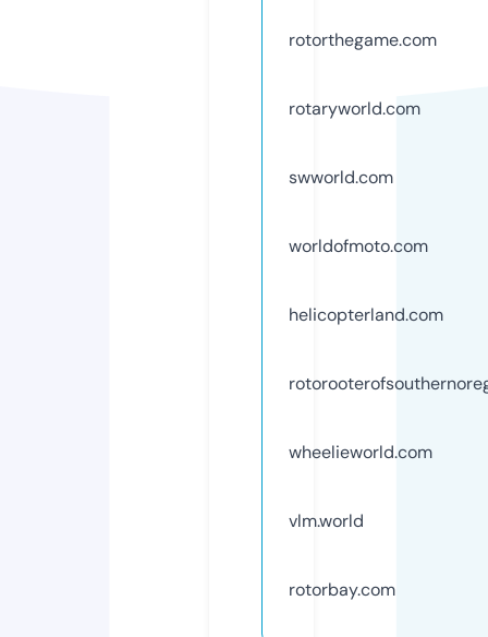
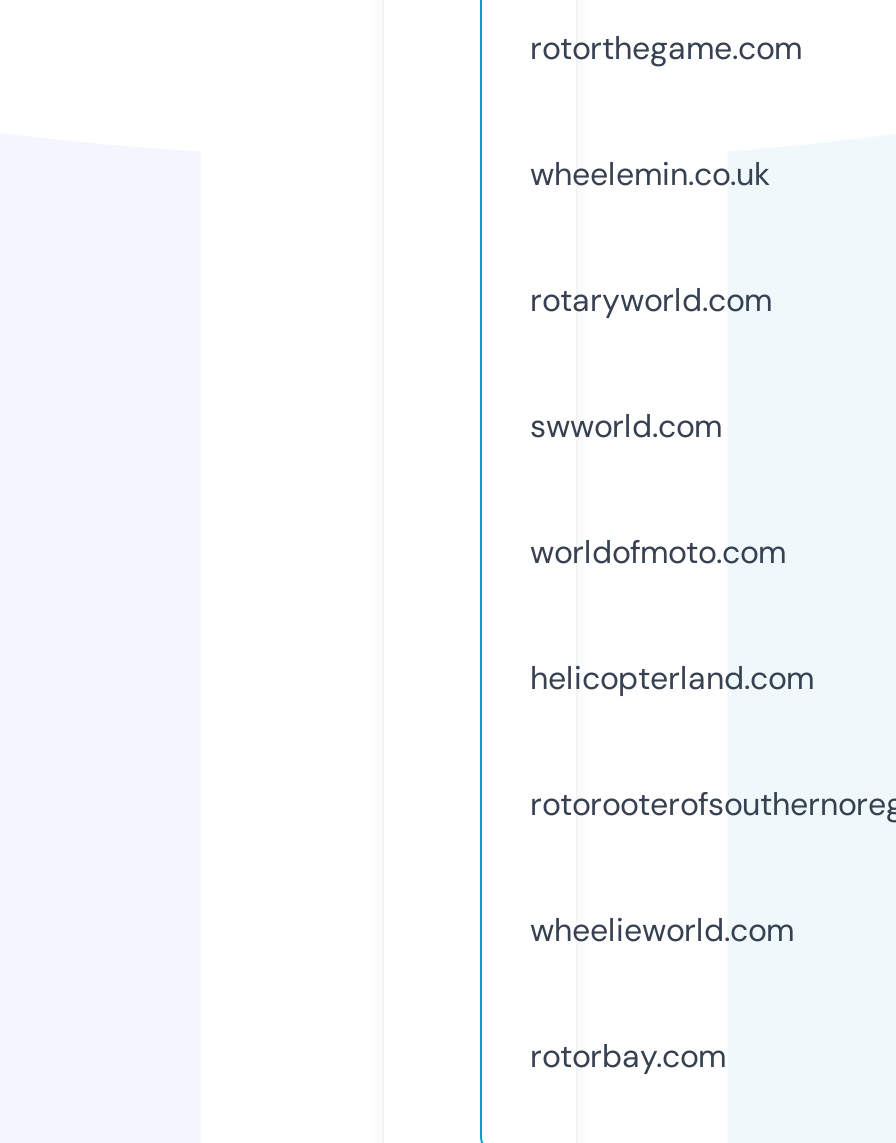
none -> [530,153,770,195] wheelemin.co.uk
moved [289,97,443,463] -> [530,279,814,951]: rotaryworld.com | swworld.com | worldofmoto.com | helicopterland.com | wheelieworld.com
[289,509,364,532] vlm.world -> none

